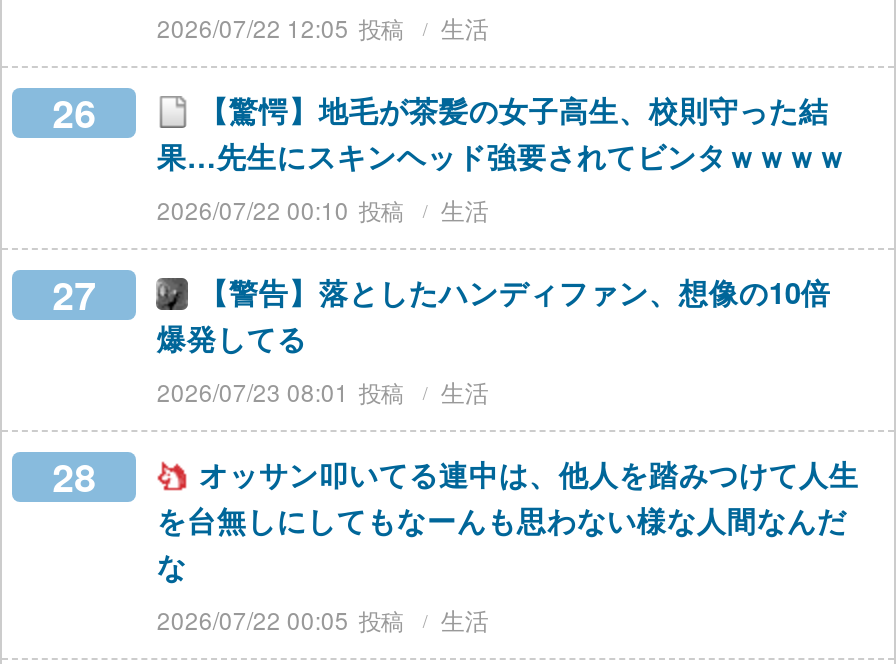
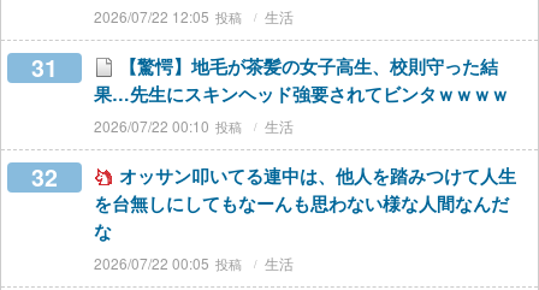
[52,84,96,140] 26 -> [32,51,58,84] 31
[52,266,831,504] 27 | 【警告】落としたハンディファン、想像の10倍 | 爆発してる | 2026/07/23 08:01 | 生活 | 28 -> [32,160,58,194] 32

